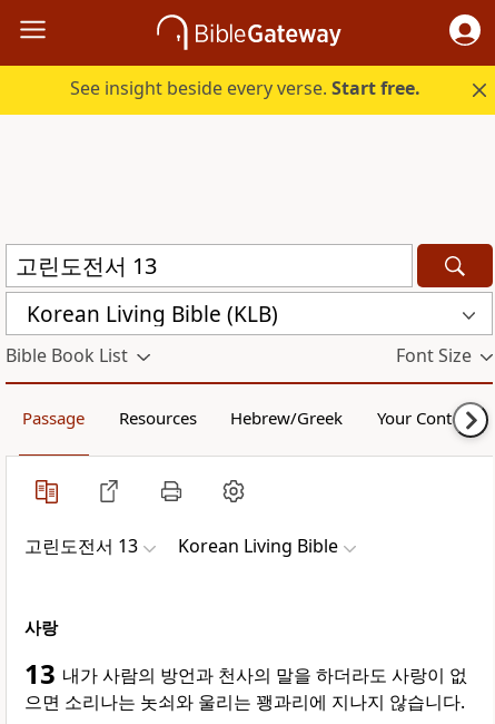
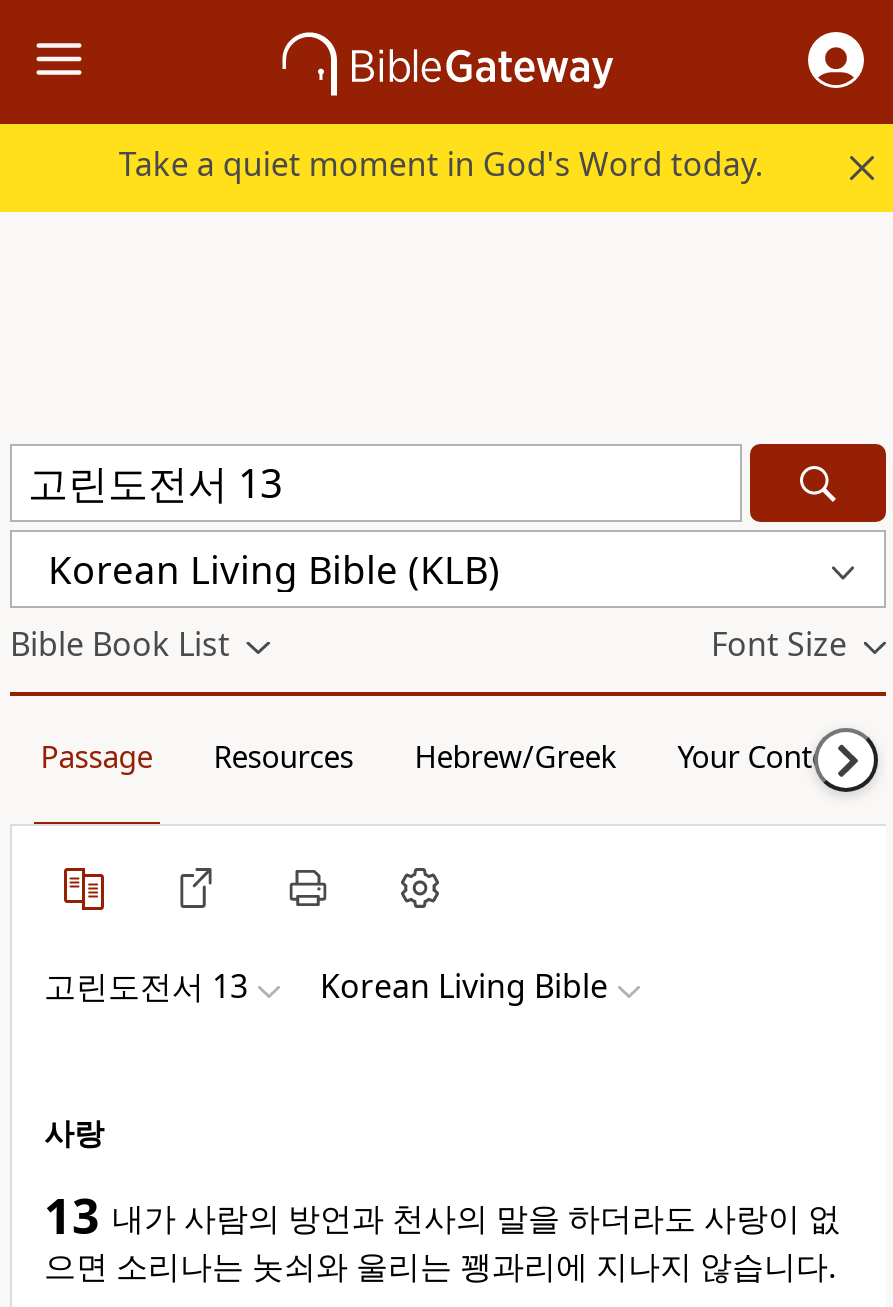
[70,76,420,100] See insight beside every verse. Start free. -> [119,142,763,186] Take a quiet moment in God's Word today.

